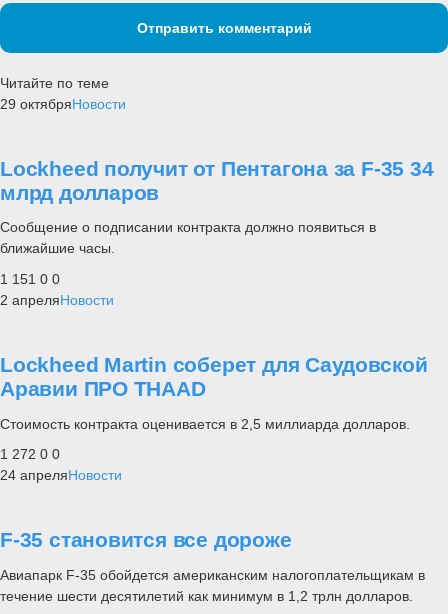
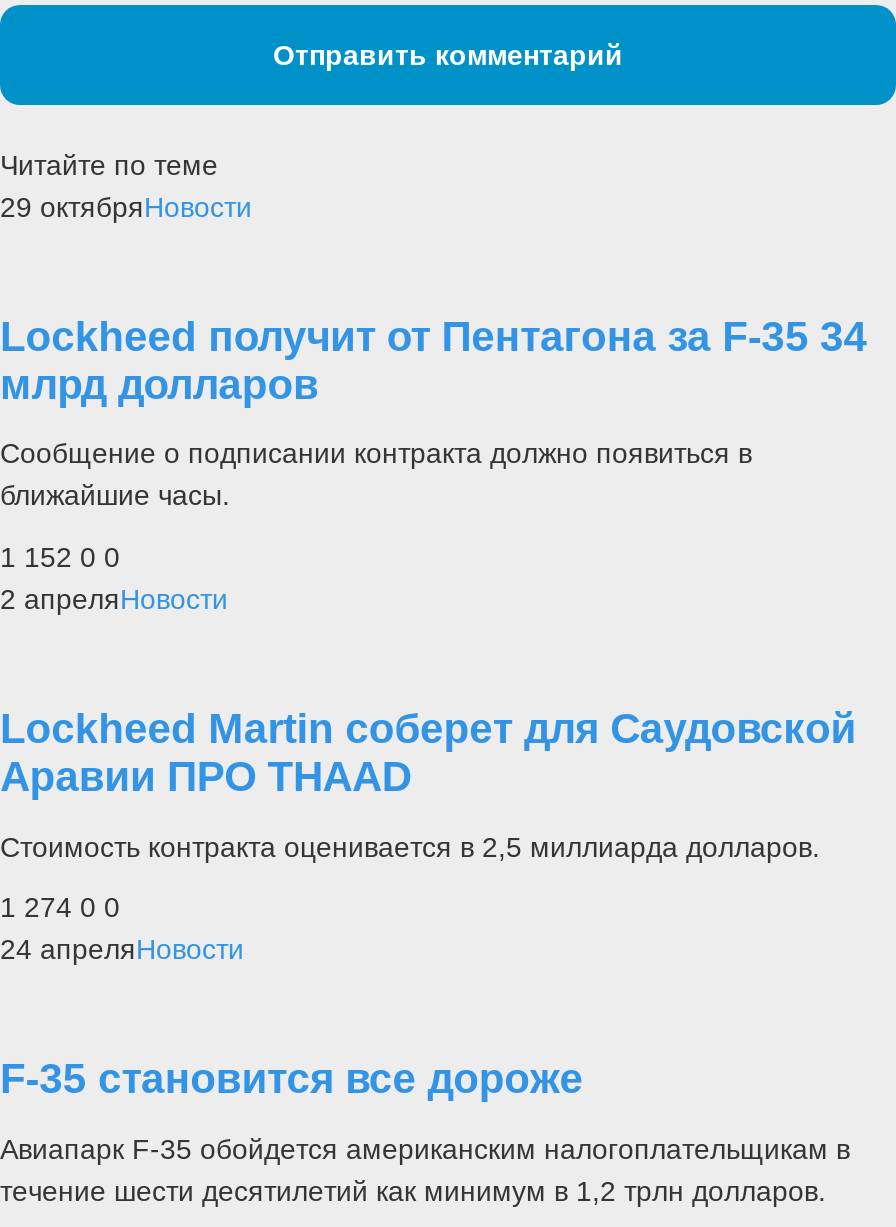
[0,271,60,287] 1 151 0 0 -> [0,541,120,573] 1 152 0 0
[0,446,60,462] 1 272 0 0 -> [0,892,120,924] 1 274 0 0

